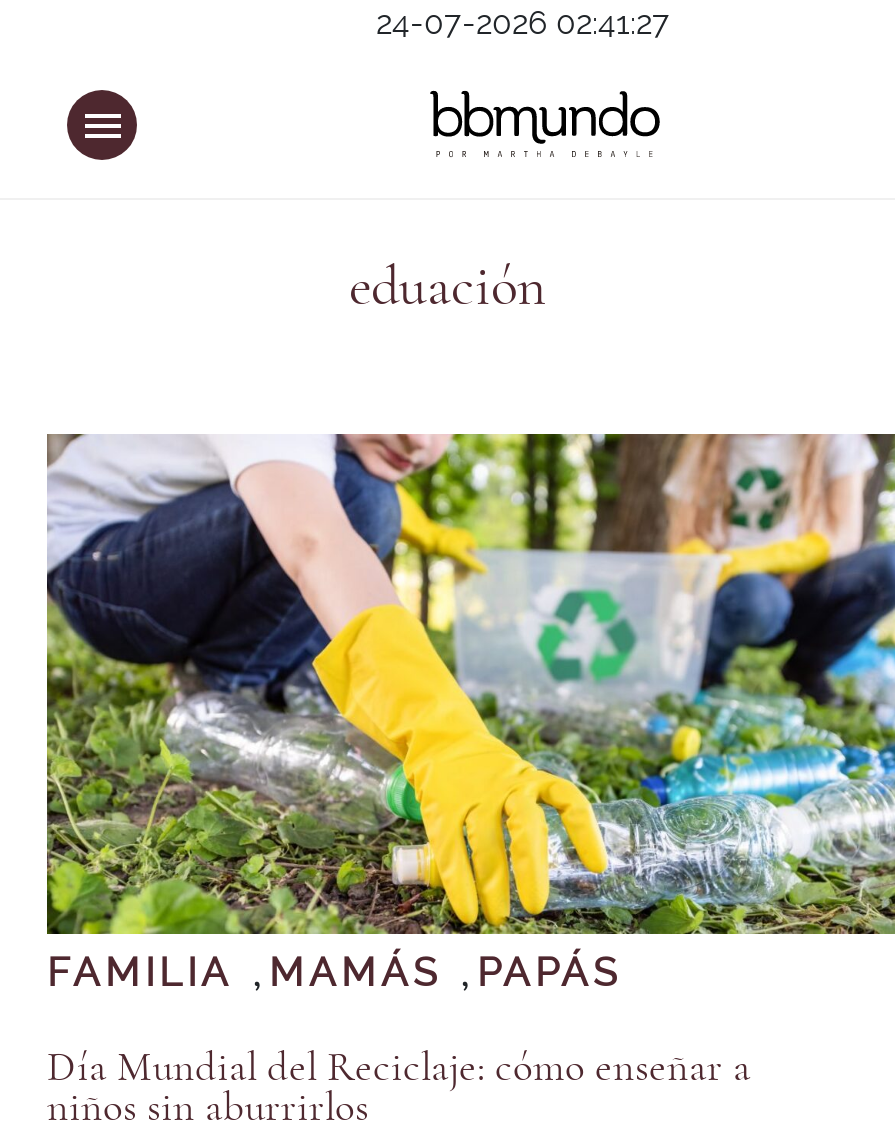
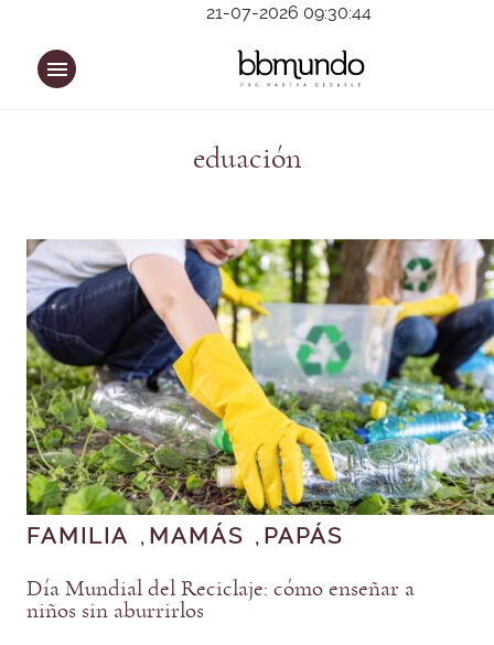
[376,8,670,40] 24-07-2026 02:41:27 -> [206,4,372,22] 21-07-2026 09:30:44

